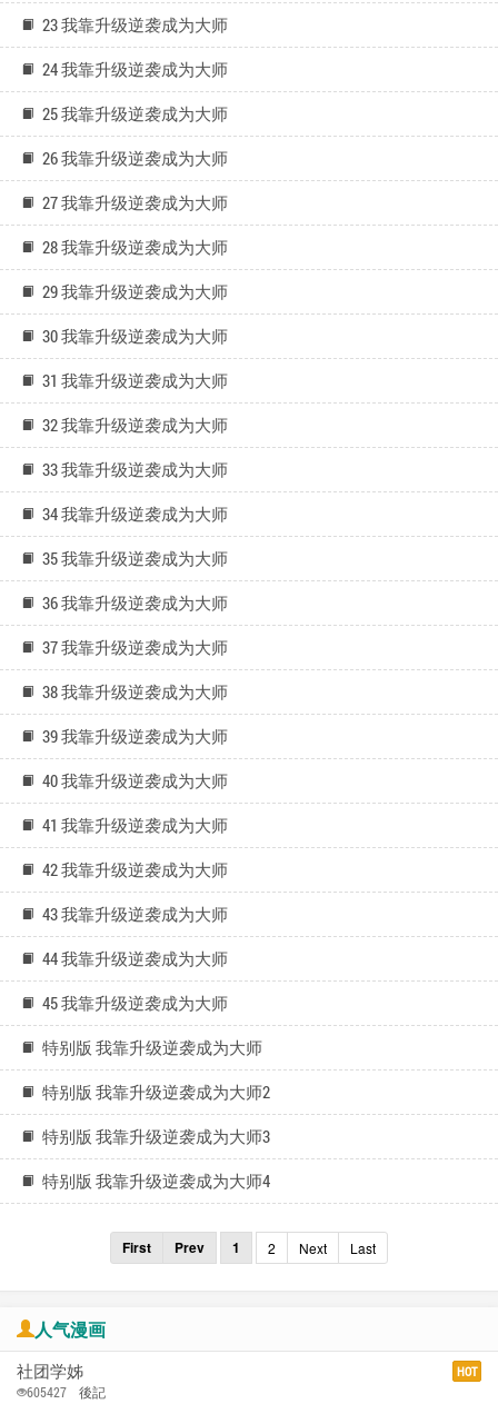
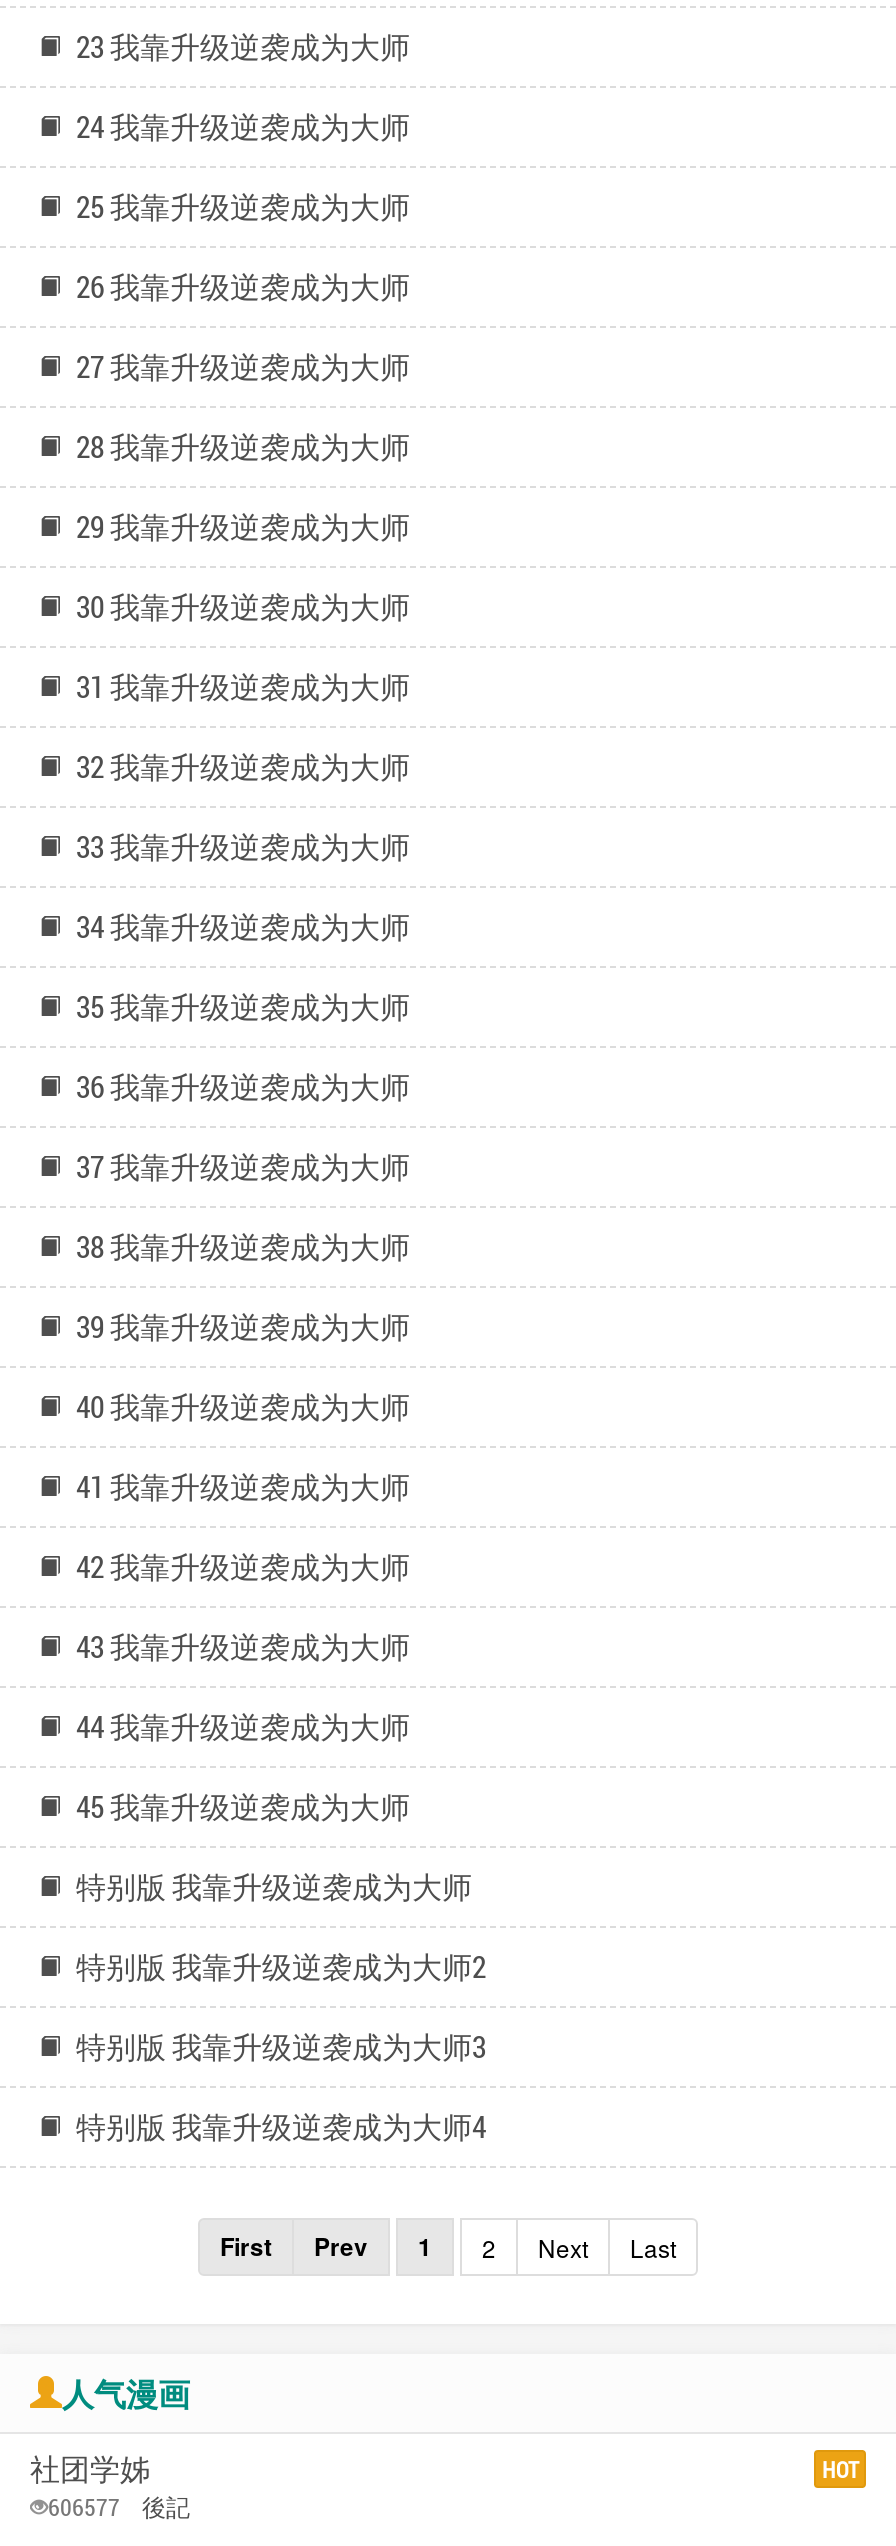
[27,1383,106,1401] 605427 後記 -> [48,2490,190,2522] 606577 後記

